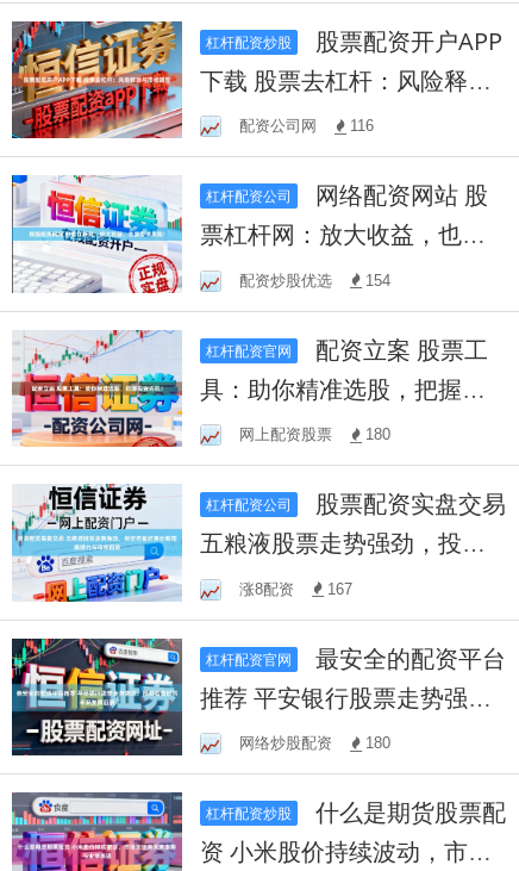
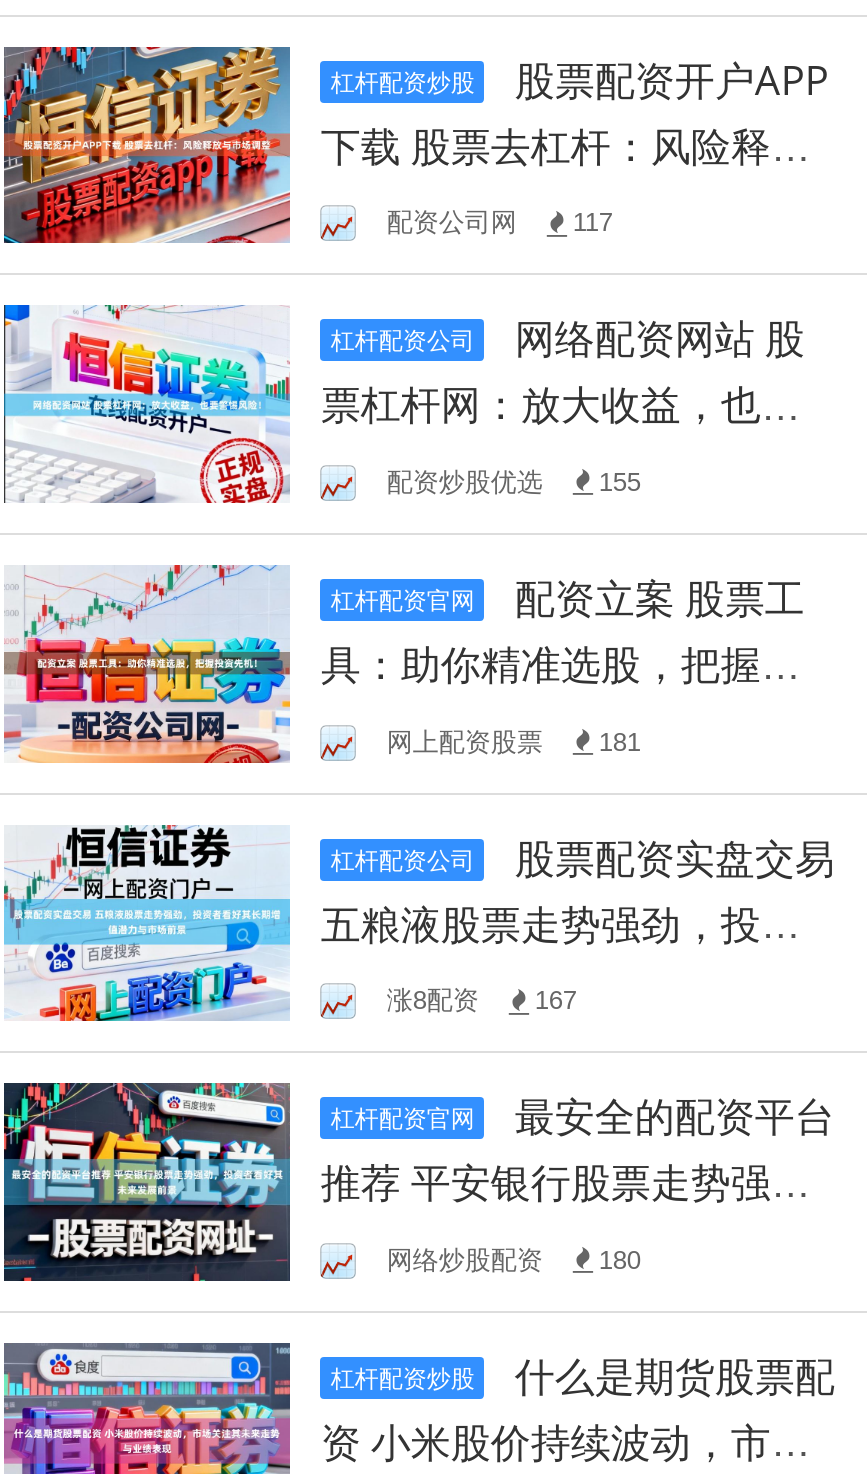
[350,117,374,135] 116 -> [573,208,613,238] 117
[366,271,391,289] 154 -> [599,467,641,497] 155
[366,426,391,443] 180 -> [599,726,641,756] 181

